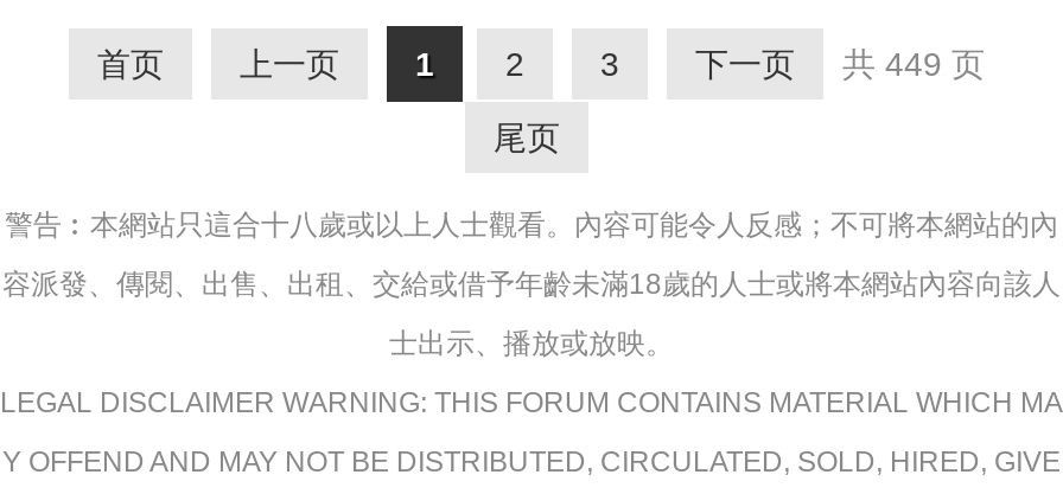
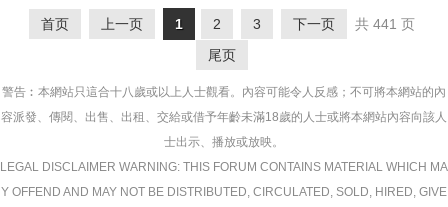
[97,45,994,83] 首页 上一页 1 2 3 下一页 共 449 页 -> [41,16,419,32] 首页 上一页 1 2 3 下一页 共 441 页

